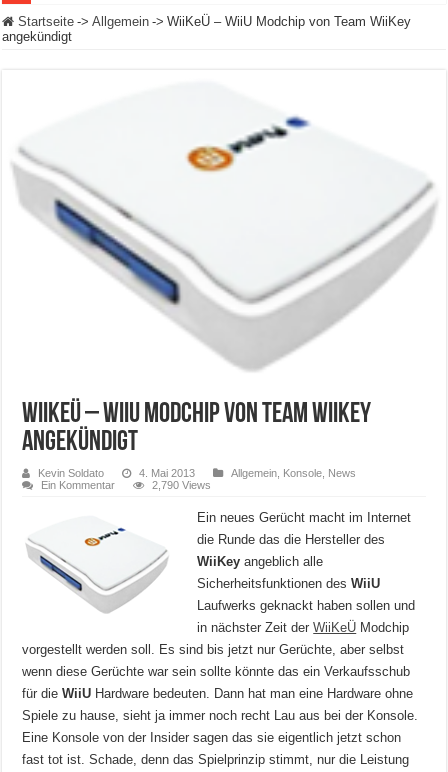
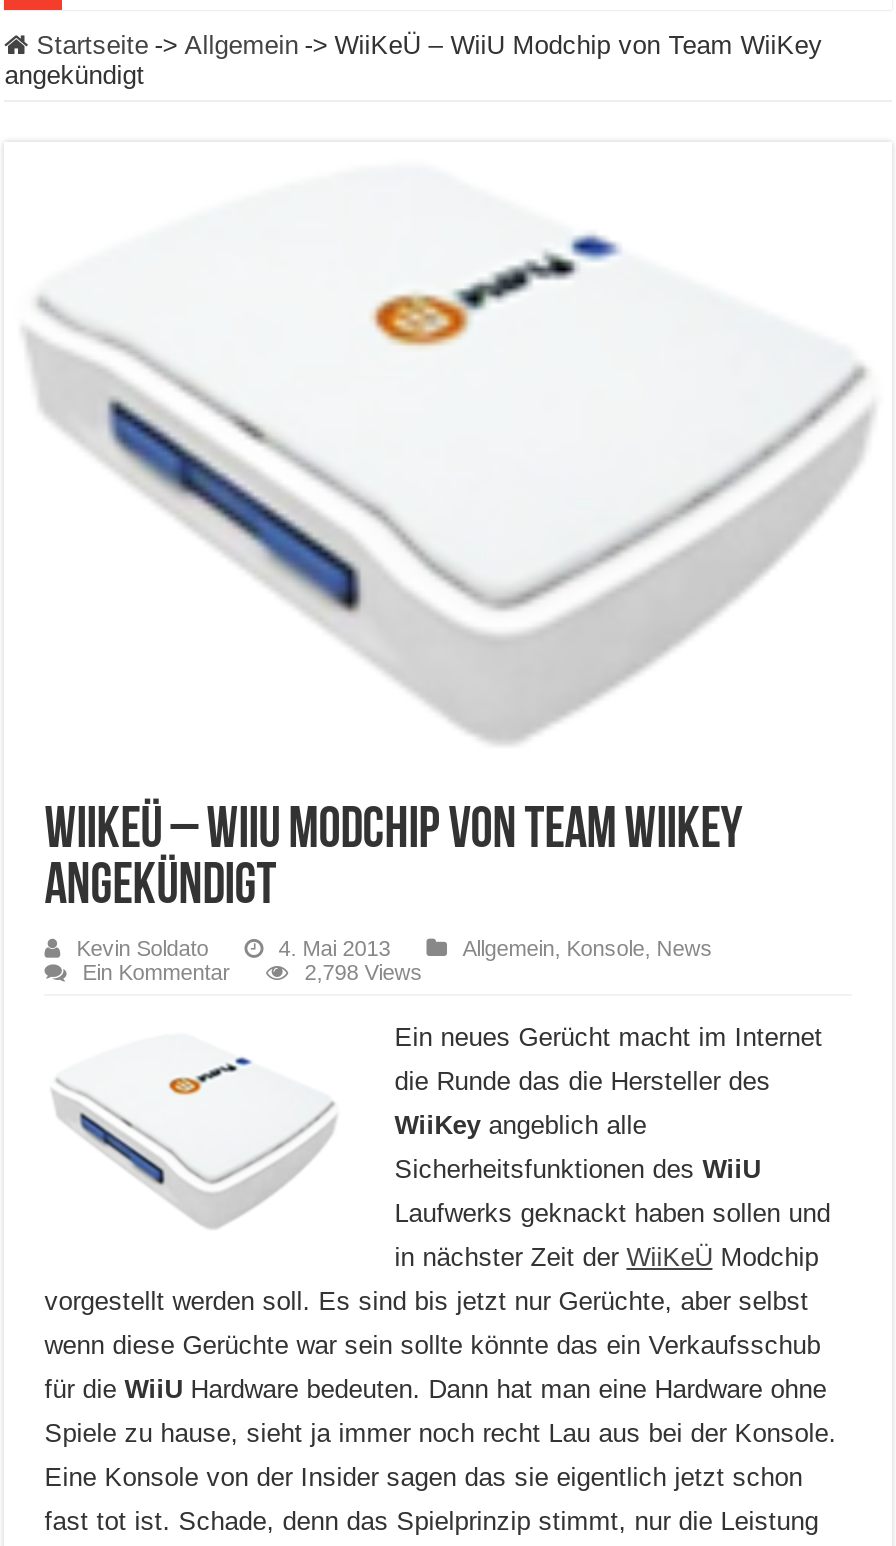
[152,479,211,491] 2,790 Views -> [304,961,422,985] 2,798 Views

